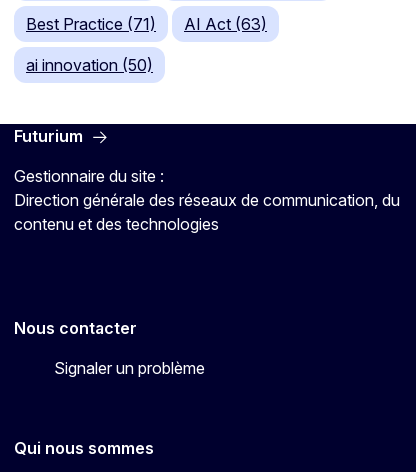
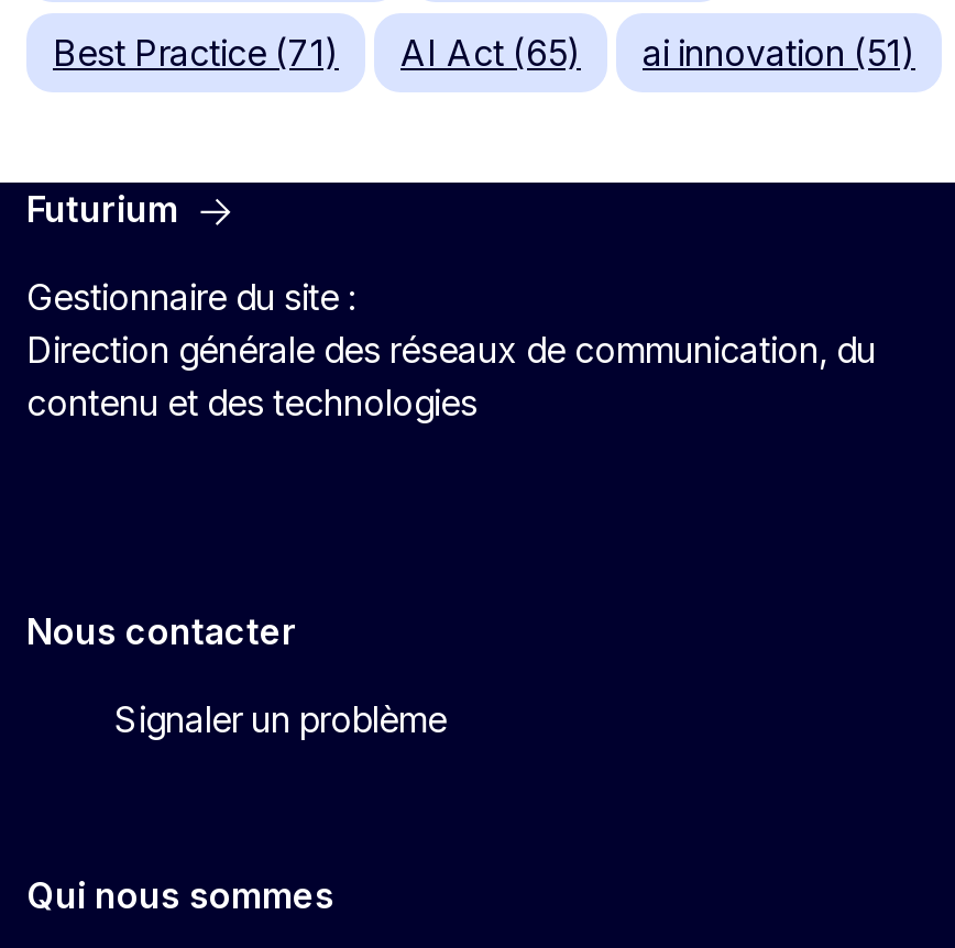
[184,14,267,34] AI Act (63) -> [400,31,581,75] AI Act (65)
[26,55,153,75] ai innovation (50) -> [643,31,915,75] ai innovation (51)

